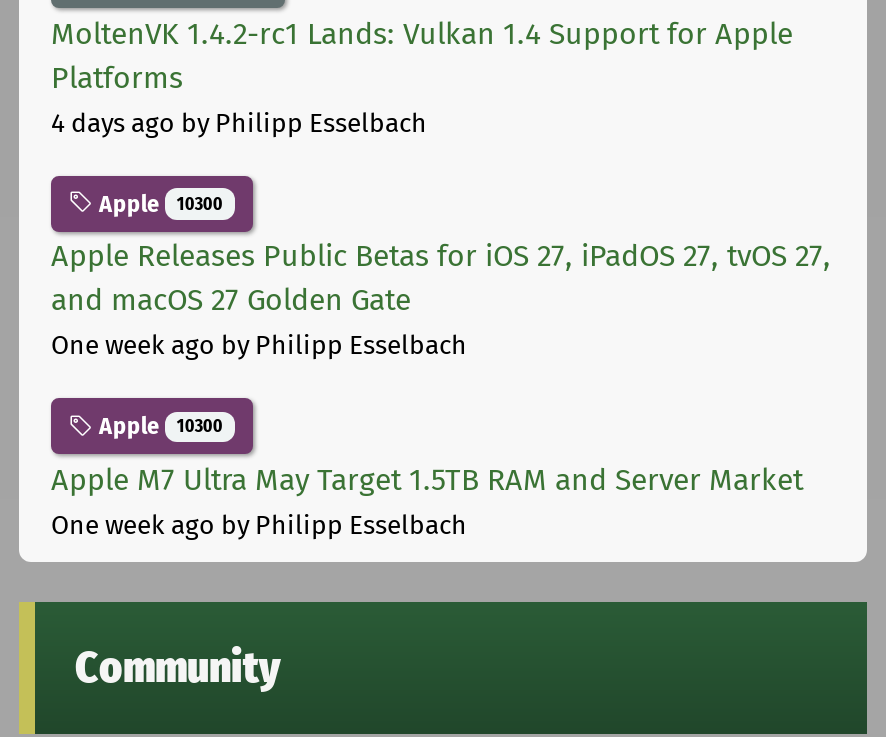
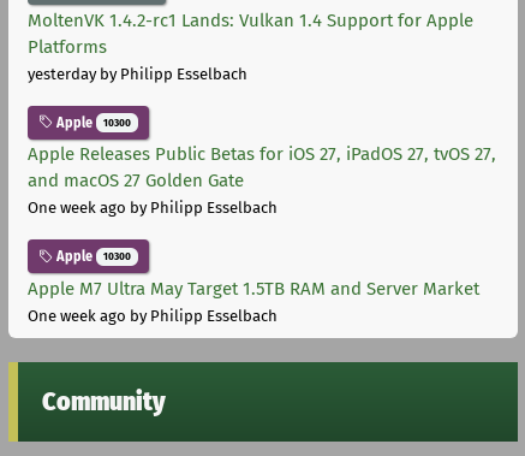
[51,107,427,137] 4 days ago by Philipp Esselbach -> [28,64,247,82] yesterday by Philipp Esselbach

